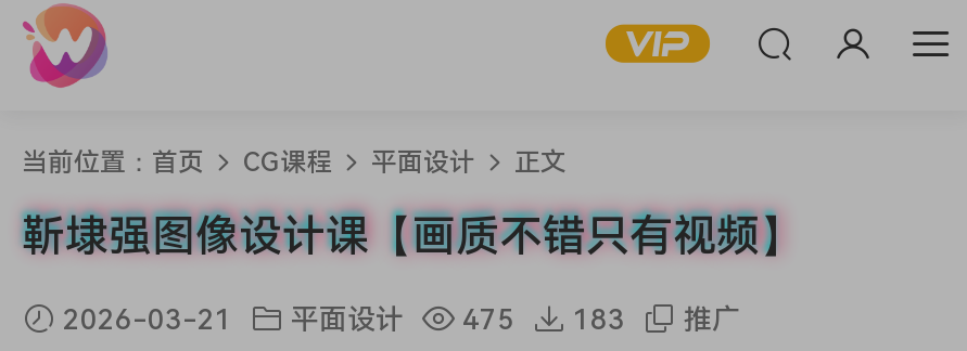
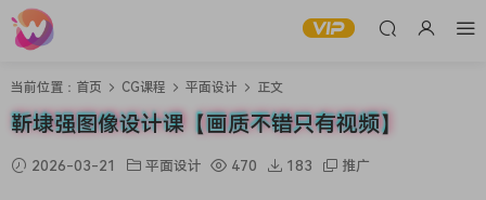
[56,303,740,336] 2026-03-21 平面设计 475 183 推广 -> [28,158,370,174] 2026-03-21 平面设计 470 183 推广

